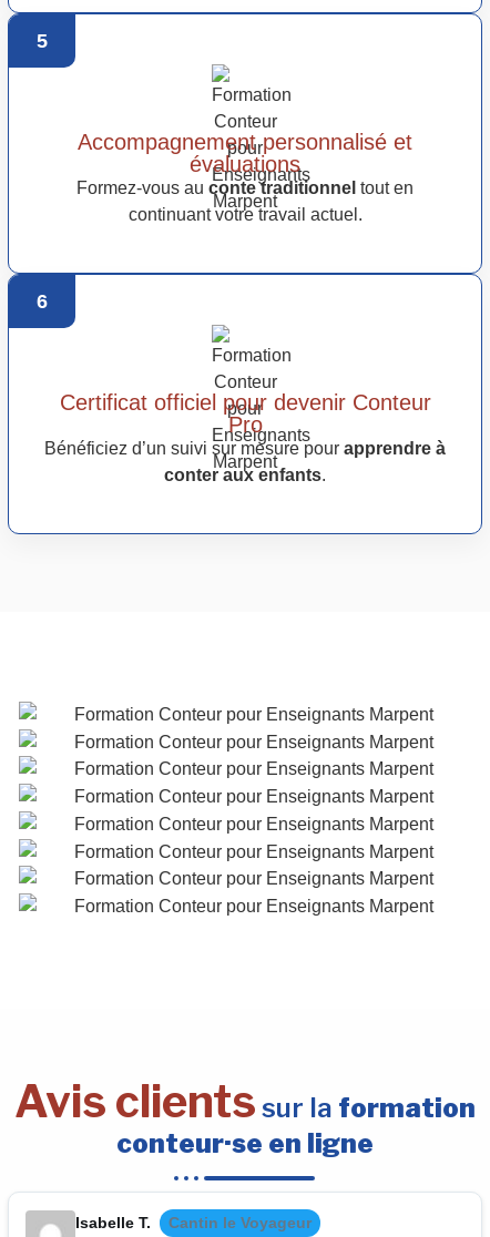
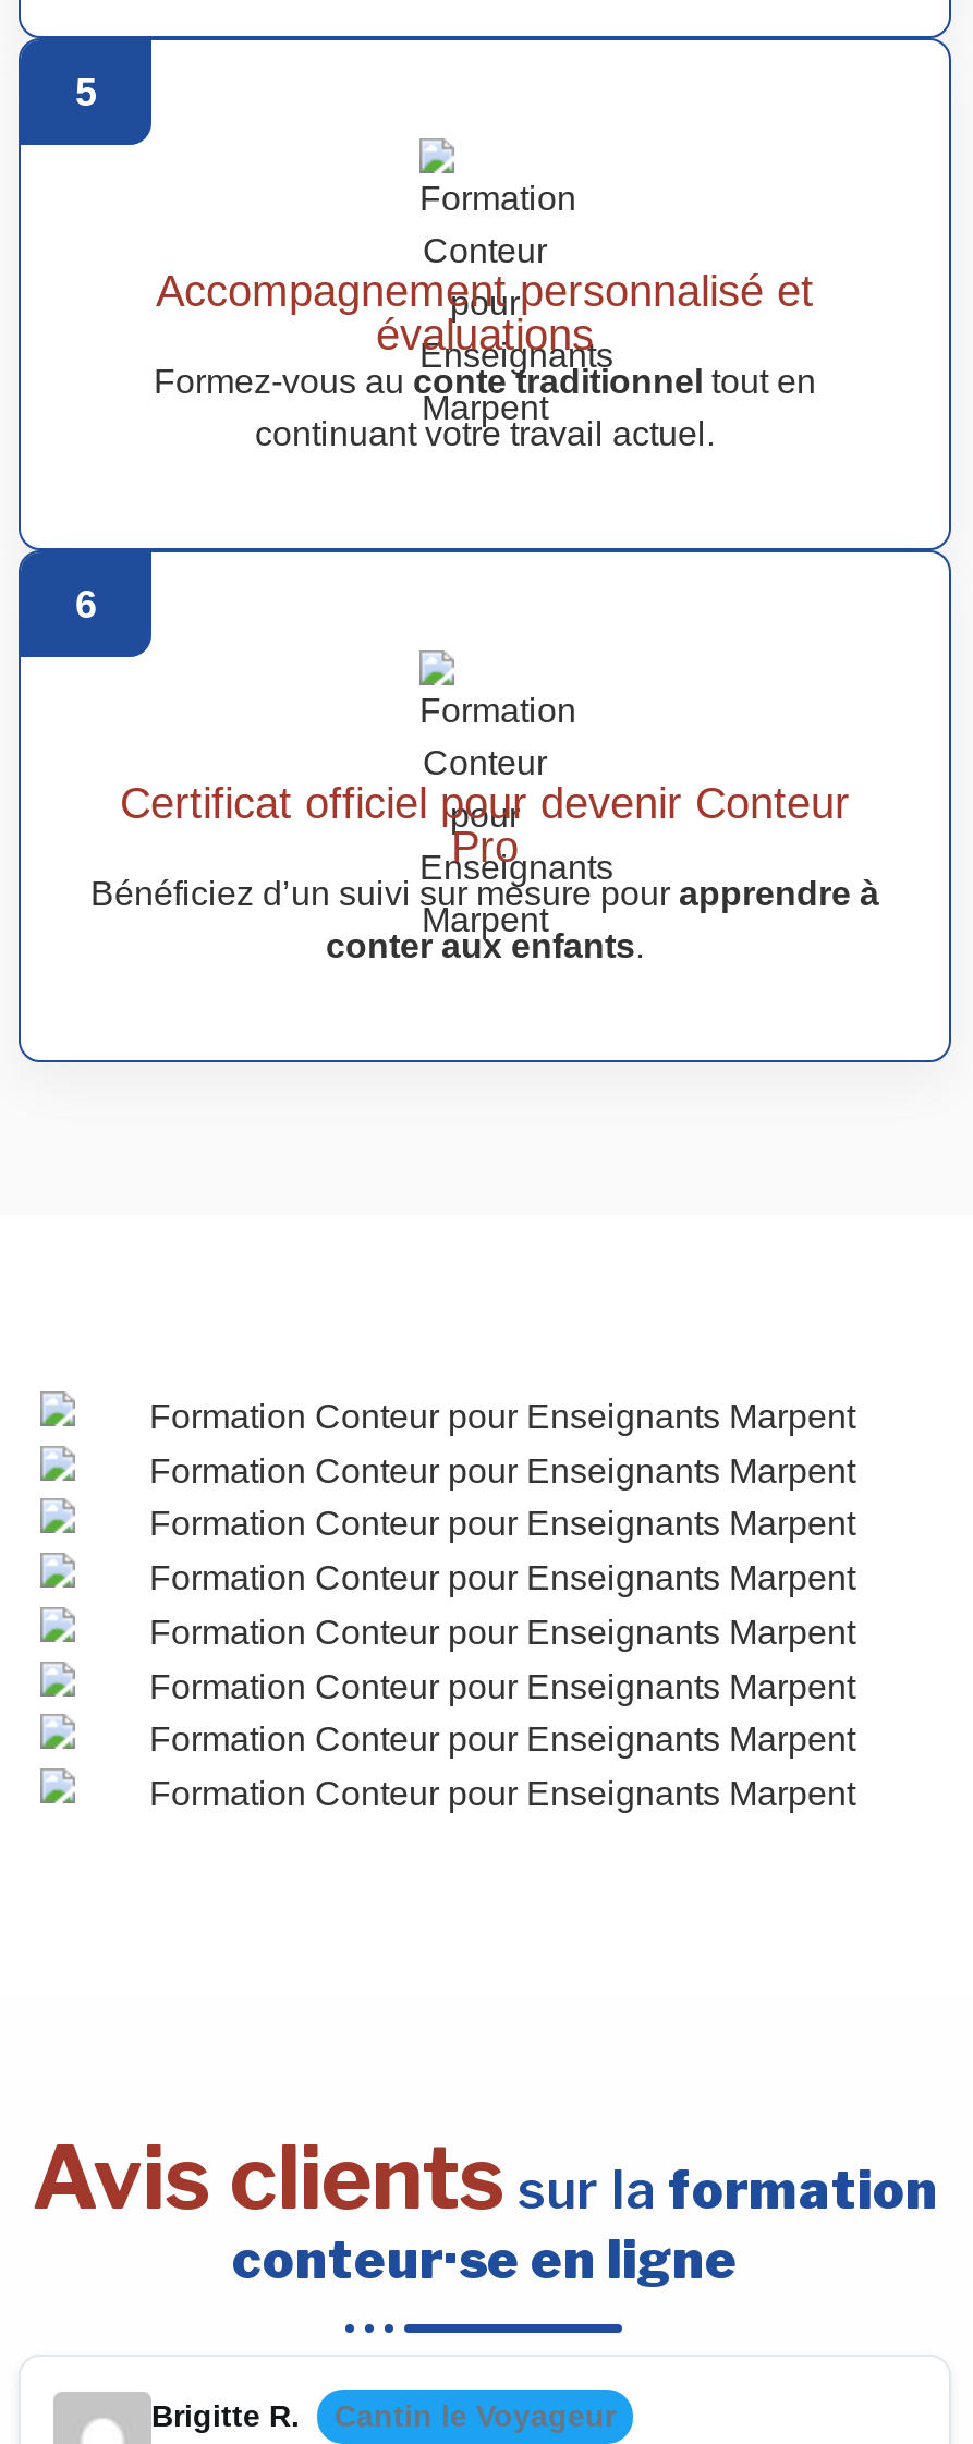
[75,1214,151,1232] Isabelle T. -> [151,2399,300,2434] Brigitte R.

